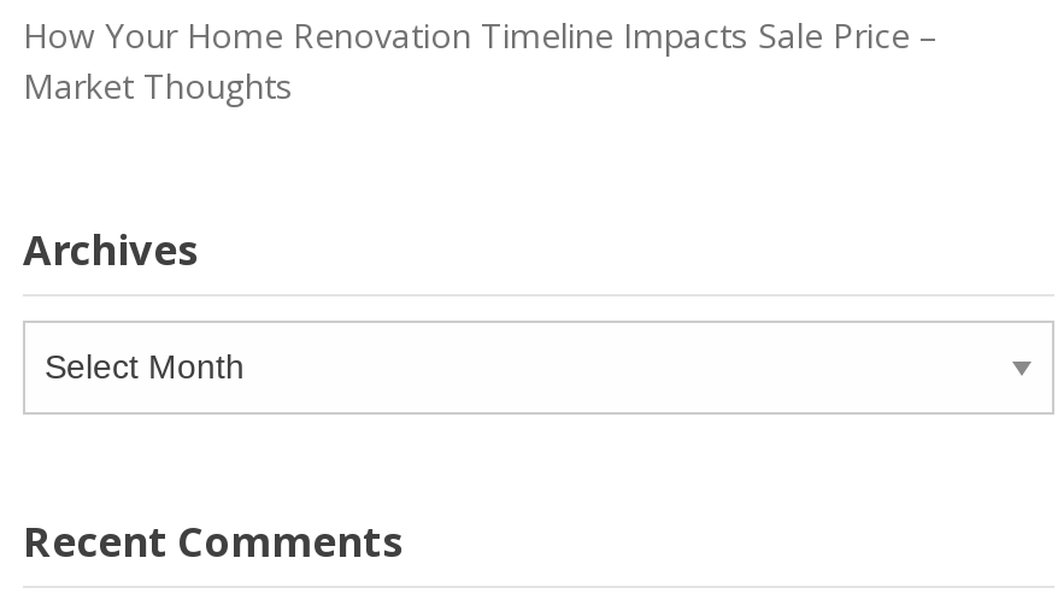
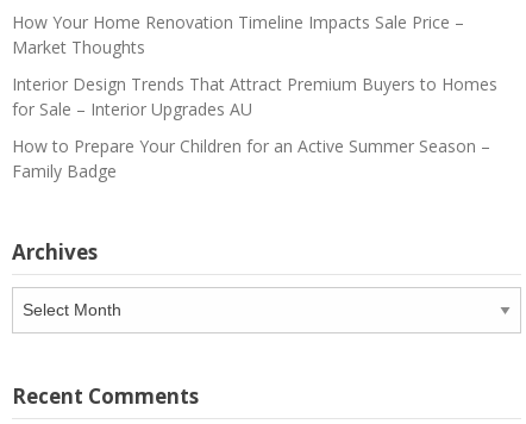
none -> [12,72,497,182] Interior Design Trends That Attract Premium Buyers to Homes | for Sale – Interior Upgrades AU | How to Prepare Your Children for an Active Summer Season – | Family Badge

